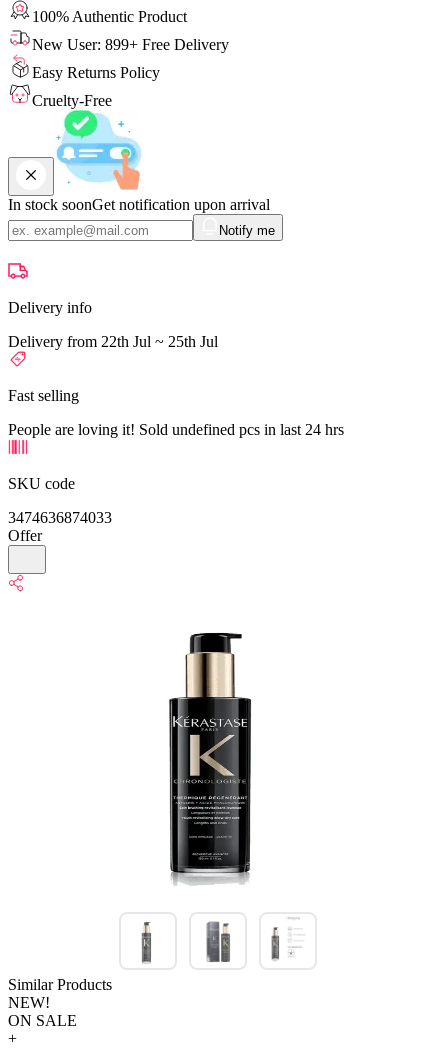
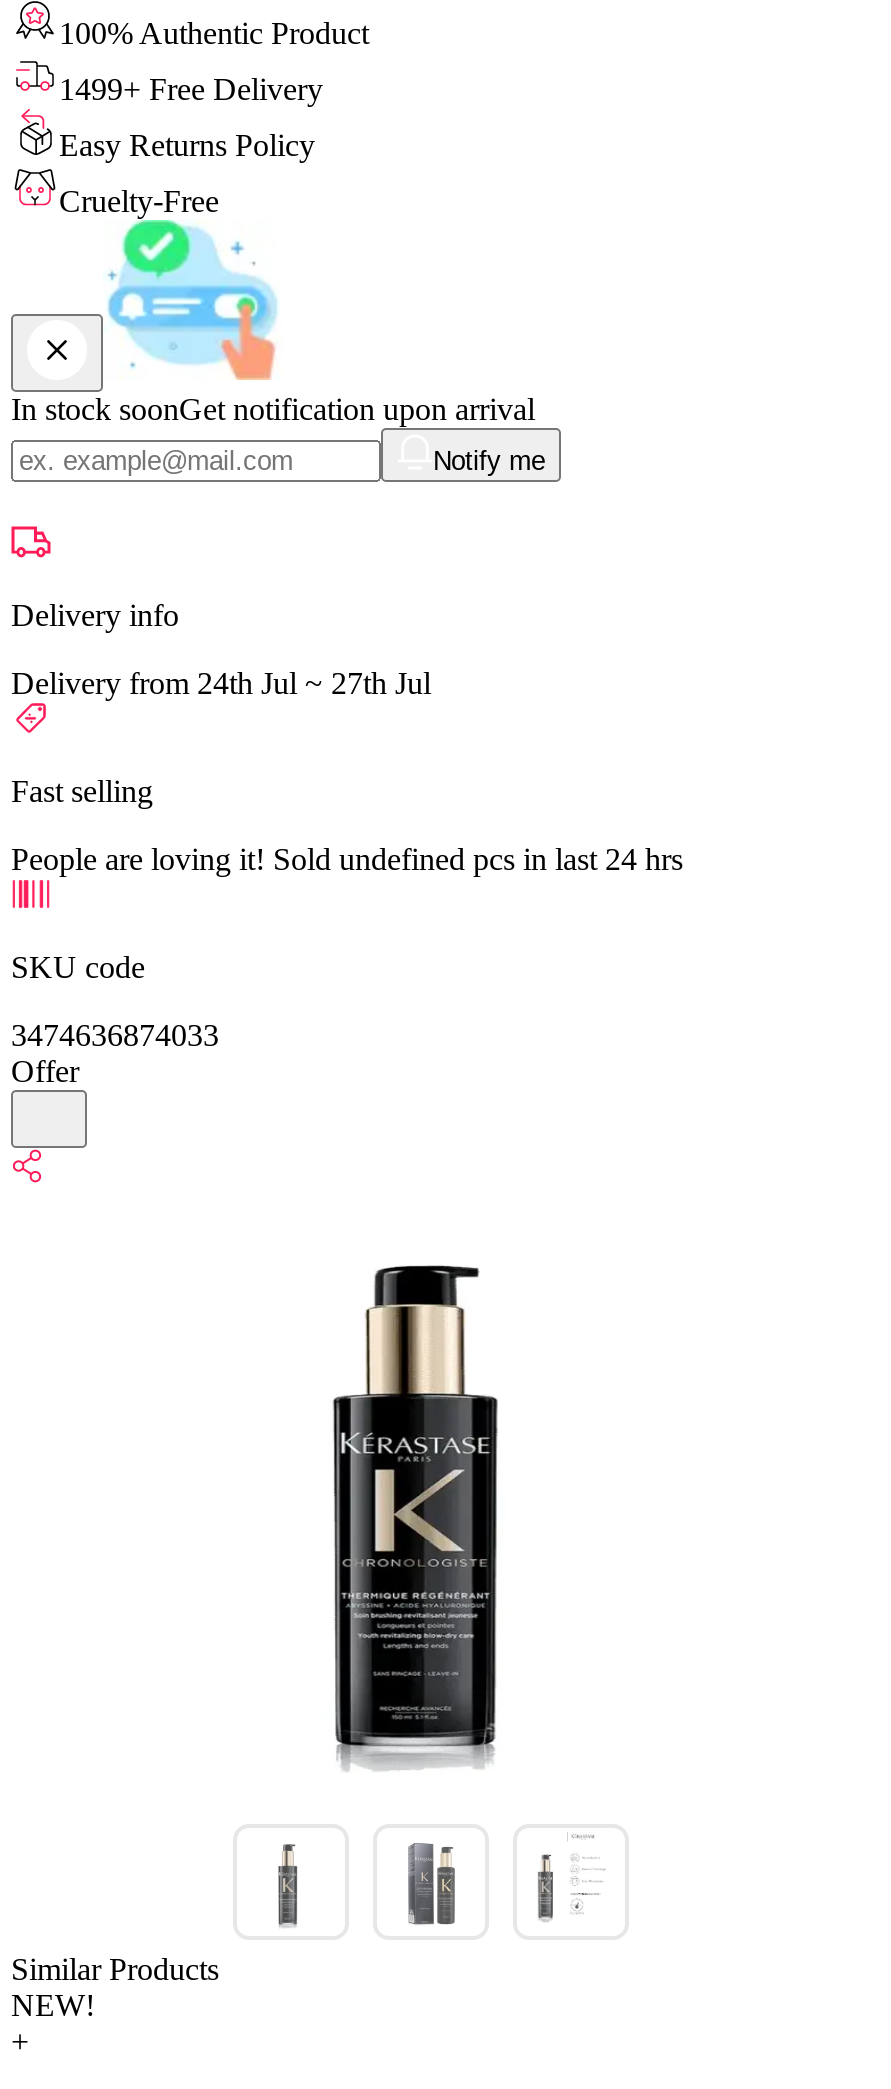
[32,36,229,53] New User: 899+ Free Delivery -> [59,72,323,106] 1499+ Free Delivery
[8,333,218,350] Delivery from 22th Jul ~ 25th Jul -> [11,666,431,700] Delivery from 24th Jul ~ 27th Jul
[8,1012,77,1029] ON SALE -> none

